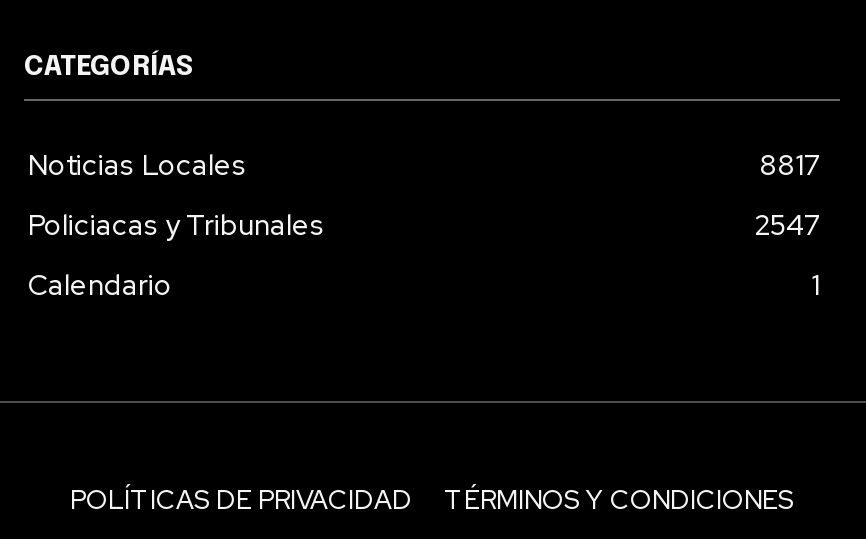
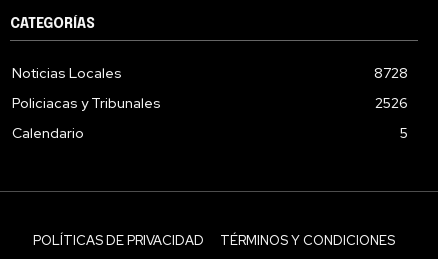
[760,147,820,183] 8817 -> [374,64,408,82] 8728
[754,207,820,243] 2547 -> [375,94,408,112] 2526
[812,267,820,303] 1 -> [400,124,408,142] 5

